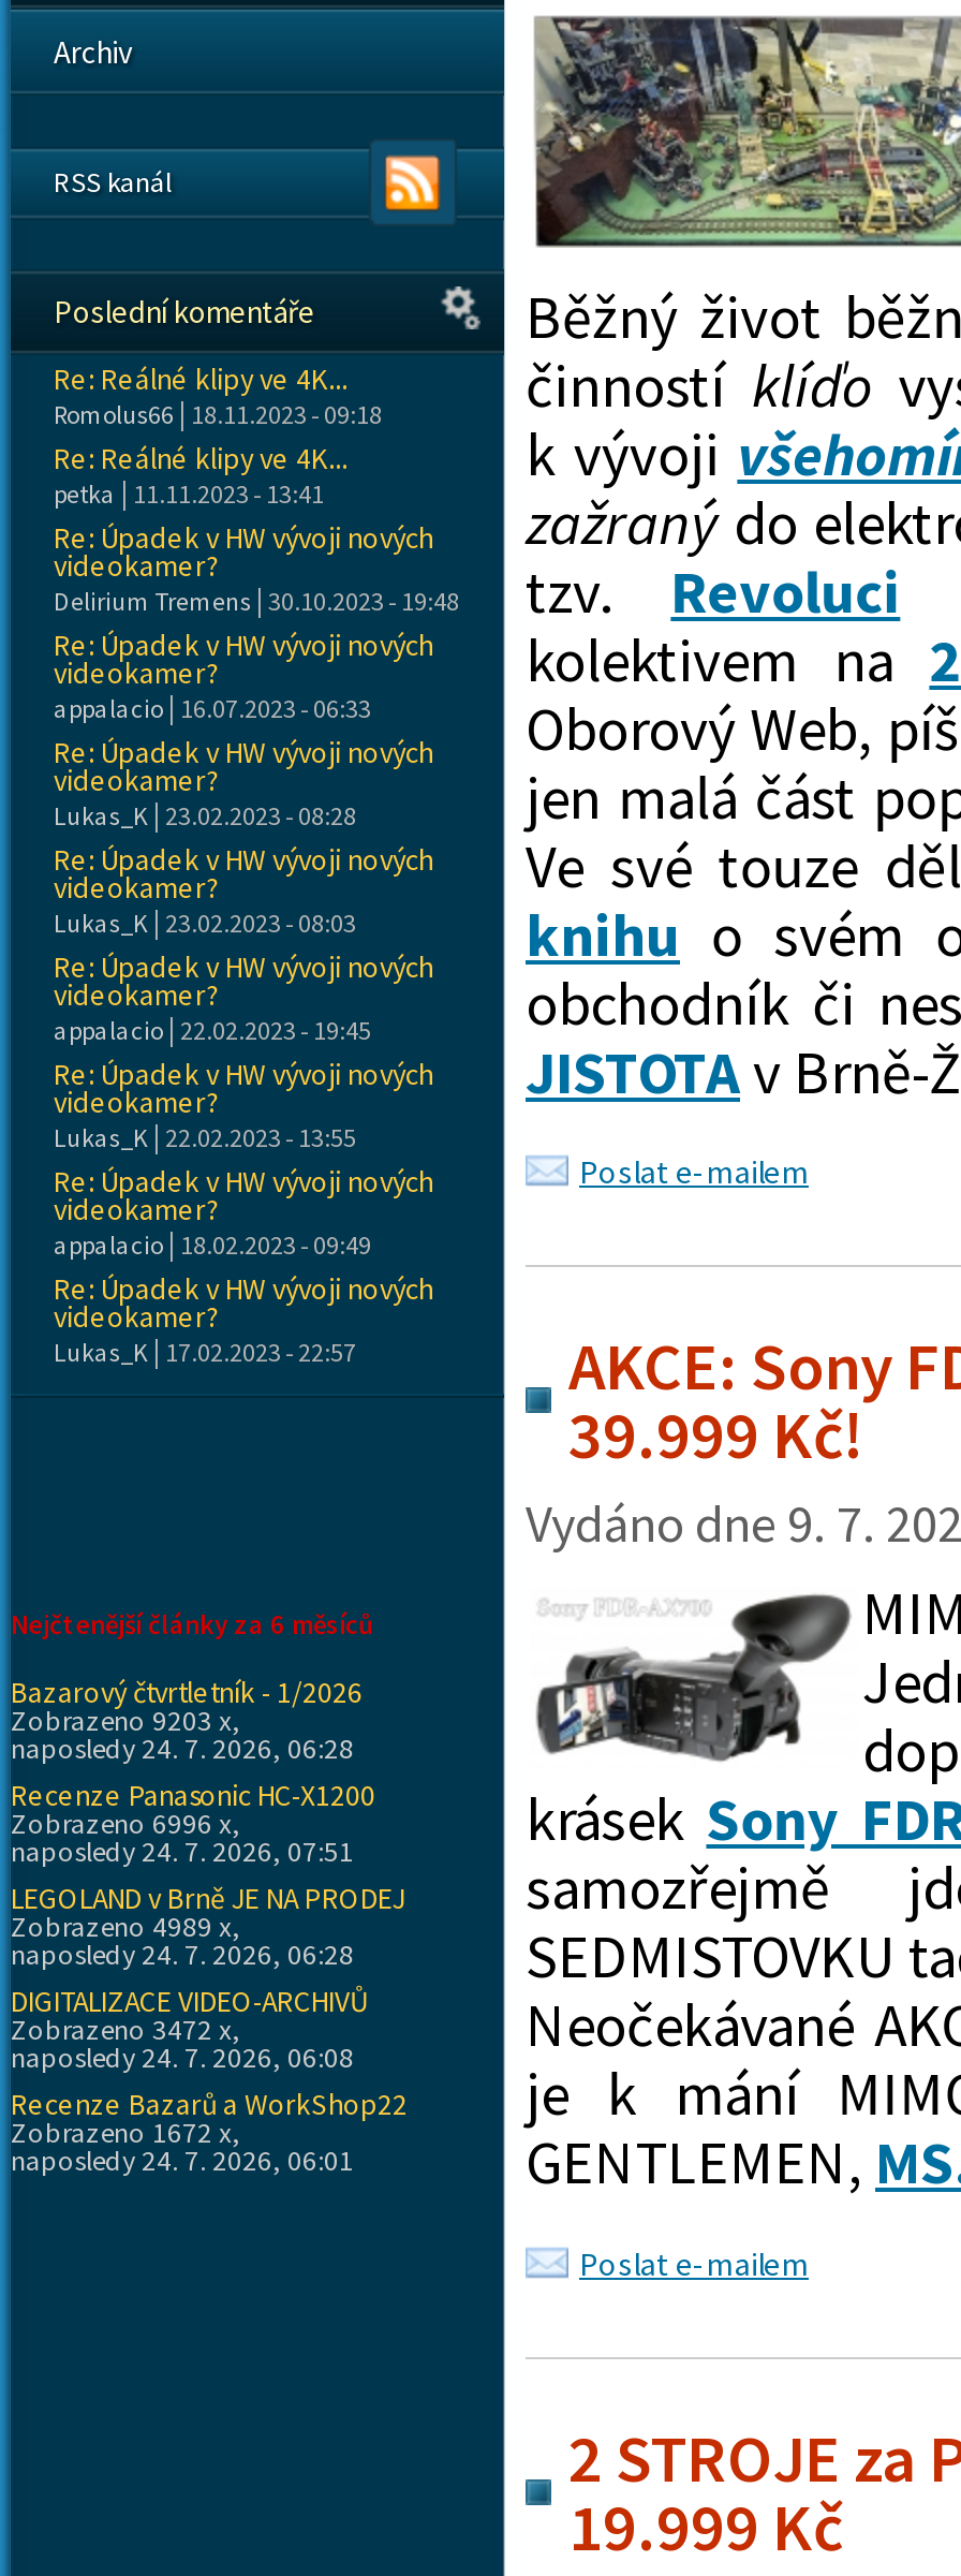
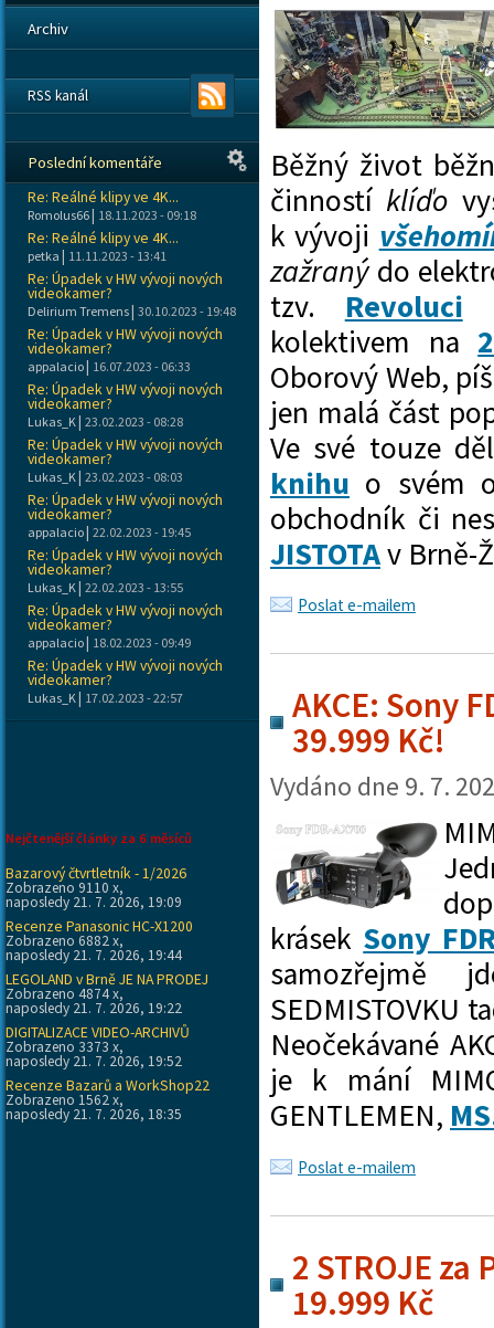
[11,1702,240,1739] Zobrazeno 9203 x, -> [6,878,123,897] Zobrazeno 9110 x,
[11,1730,354,1767] naposledy 24. 7. 2026, 06:28 -> [6,892,182,911] naposledy 21. 7. 2026, 19:09
[11,1805,240,1842] Zobrazeno 6996 x, -> [6,931,123,950] Zobrazeno 6882 x,
[11,1833,354,1870] naposledy 24. 7. 2026, 07:51 -> [6,946,182,964] naposledy 21. 7. 2026, 19:44
[11,1908,240,1945] Zobrazeno 4989 x, -> [6,984,123,1003] Zobrazeno 4874 x,
[11,1936,354,1973] naposledy 24. 7. 2026, 06:28 -> [6,999,182,1017] naposledy 21. 7. 2026, 19:22
[11,2011,240,2048] Zobrazeno 3472 x, -> [6,1037,123,1056] Zobrazeno 3373 x,
[11,2039,354,2076] naposledy 24. 7. 2026, 06:08 -> [6,1052,182,1070] naposledy 21. 7. 2026, 19:52
[11,2114,240,2151] Zobrazeno 1672 x, -> [6,1090,123,1109] Zobrazeno 1562 x,
[11,2142,354,2179] naposledy 24. 7. 2026, 06:01 -> [6,1105,182,1123] naposledy 21. 7. 2026, 18:35

